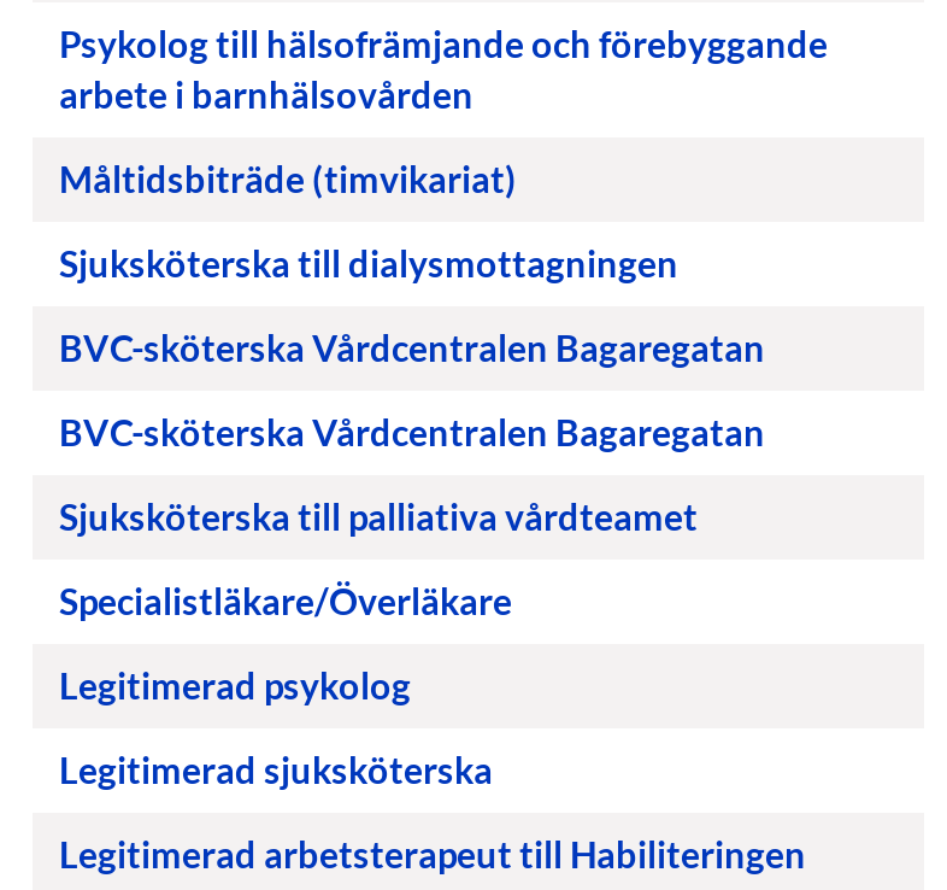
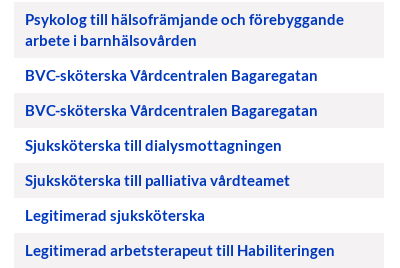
[59,157,517,200] Måltidsbiträde (timvikariat) -> none
moved [59,241,678,285] -> [25,136,282,154]: Sjuksköterska till dialysmottagningen
[59,579,512,707] Specialistläkare/Överläkare | Legitimerad psykolog -> none

